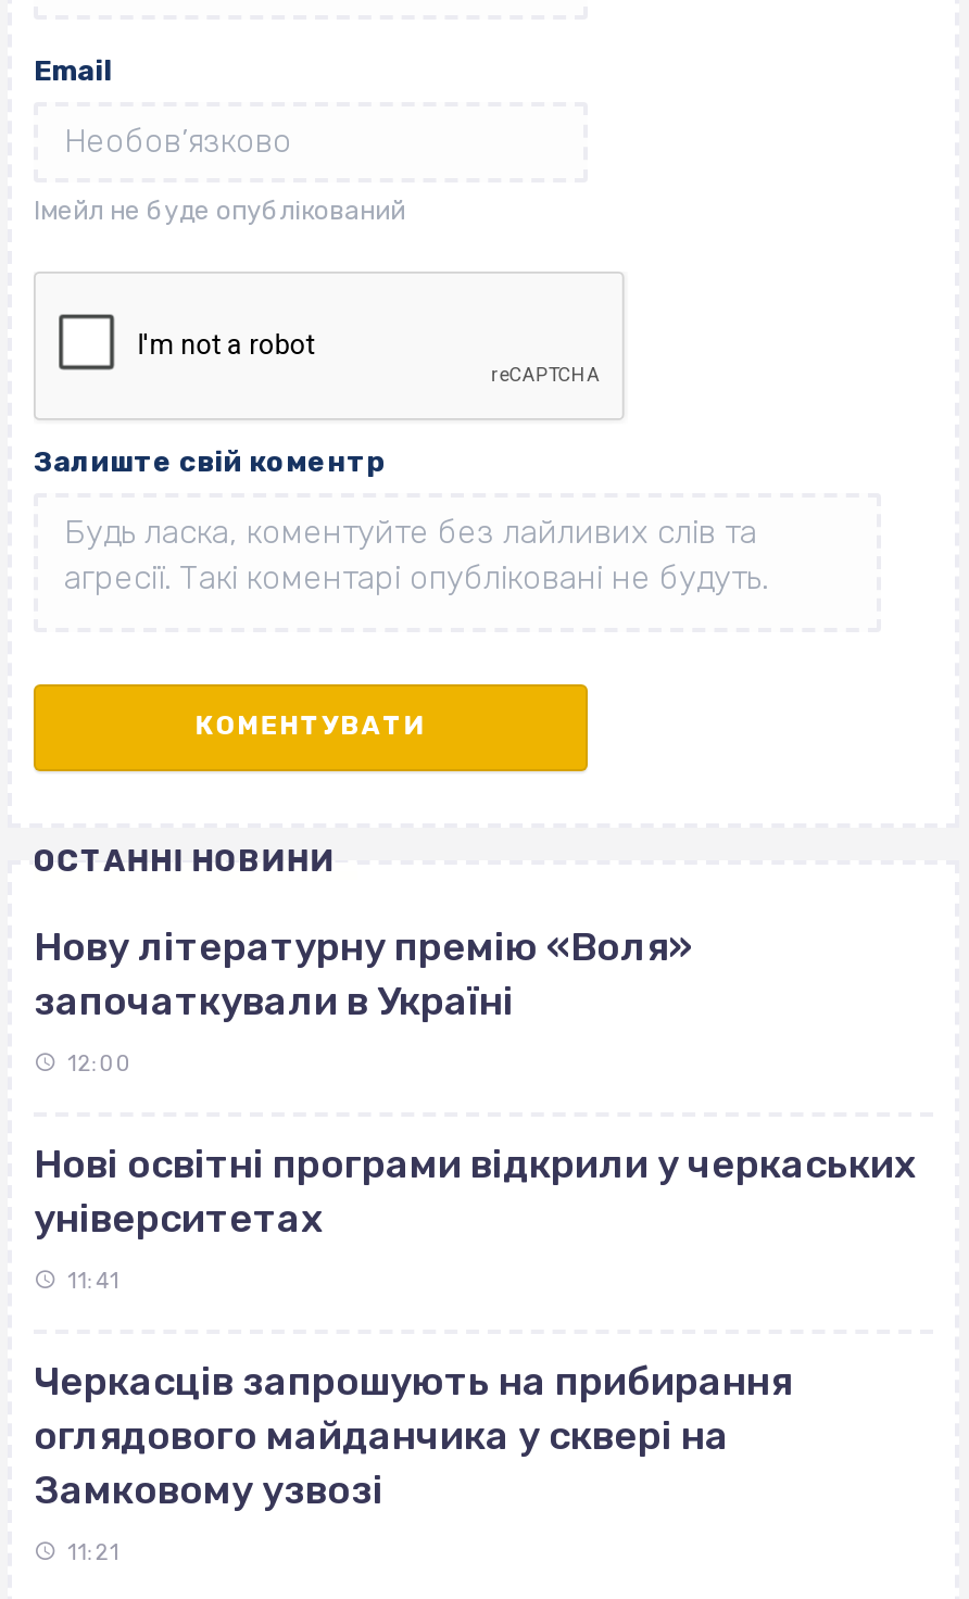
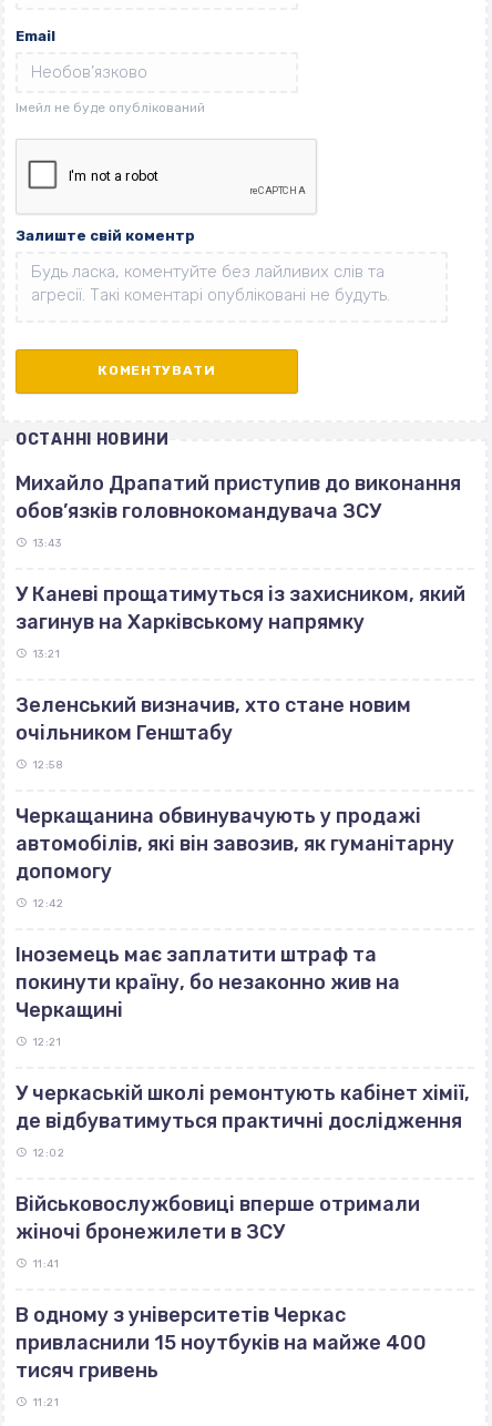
[34,923,916,1242] Нову літературну премію «Воля» | започаткували в Україні | 12:00 | Нові освітні програми відкрили у черкаських | університетах -> [16,471,470,1244] Михайло Драпатий приступив до виконання | обов’язків головнокомандувача ЗСУ | 13:43 | У Каневі прощатимуться із захисником, який | загинув на Харківському напрямку | 13:21 | Зеленський визначив, хто стане новим | очільником Генштабу | 12:58 | Черкащанина обвинувачують у продажі | автомобілів, які він завозив, як гуманітарну | допомогу | 12:42 | Іноземець має заплатити штраф та | покинути країну, бо незаконно жив на | Черкащині | 12:21 | У черкаській школі ремонтують кабінет хімії, | де відбуватимуться практичні дослідження | 12:02 | Військовослужбовиці вперше отримали | жіночі бронежилети в ЗСУ
[34,1357,792,1514] Черкасців запрошують на прибирання | оглядового майданчика у сквері на | Замковому узвозі -> [16,1303,427,1382] В одному з університетів Черкас | привласнили 15 ноутбуків на майже 400 | тисяч гривень

